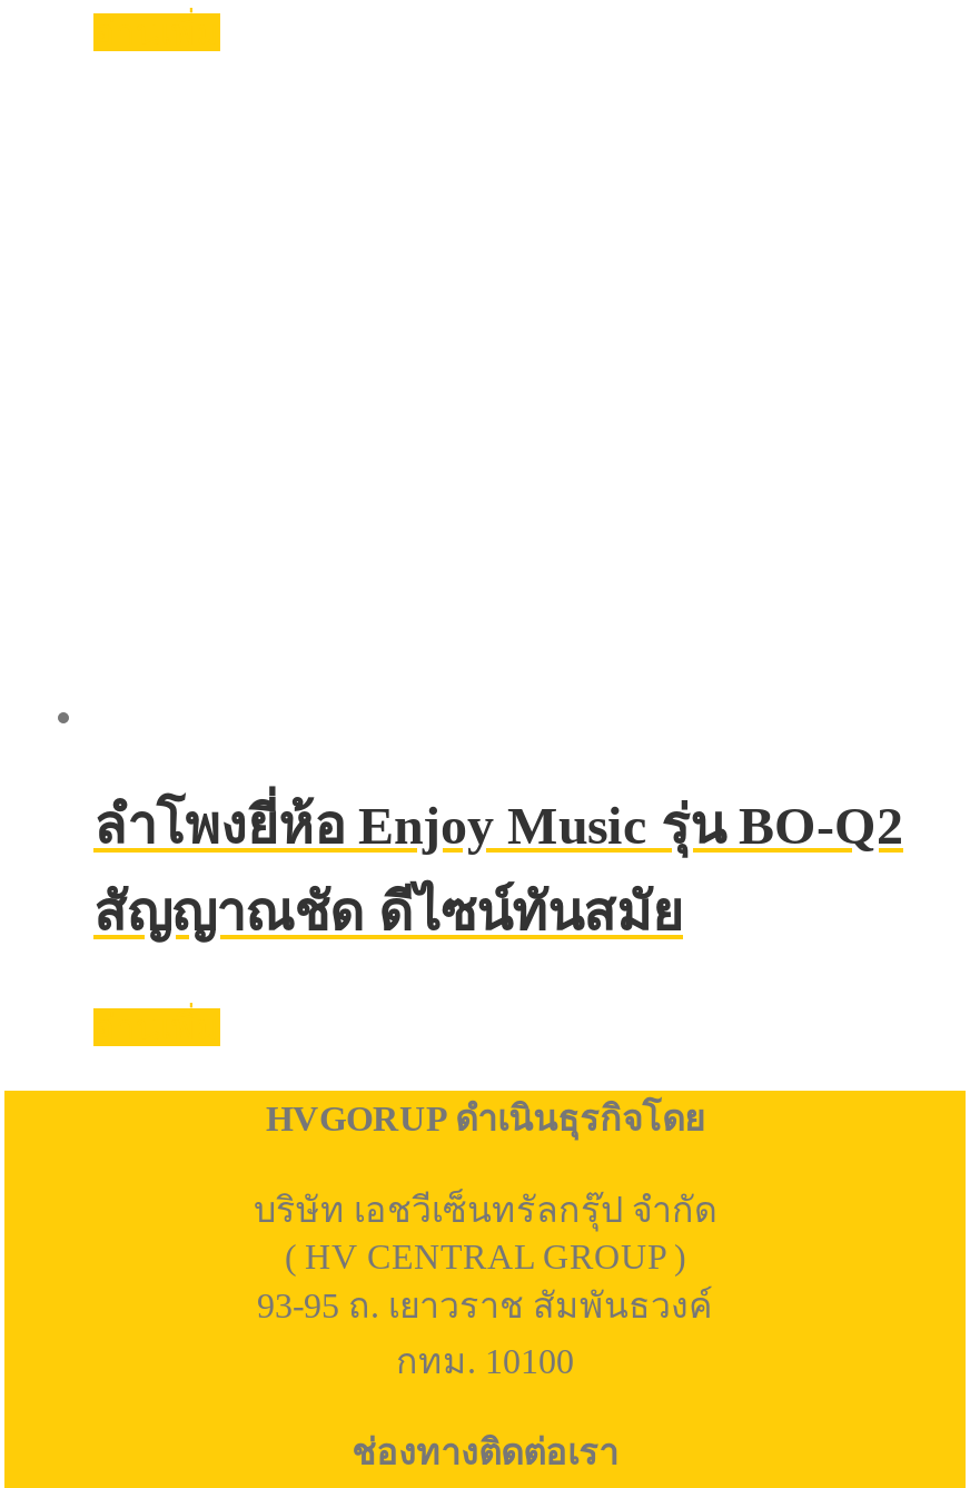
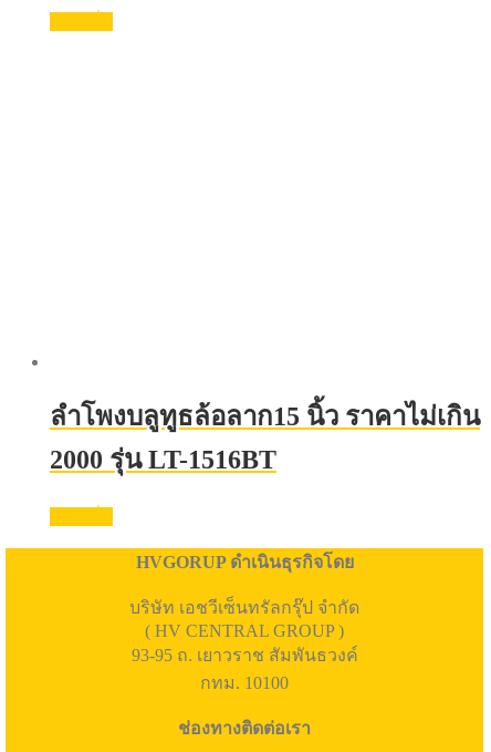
[93,796,903,854] ลำโพงยี่ห้อ Enjoy Music รุ่น BO-Q2 -> [50,402,480,431] ลําโพงบลูทูธล้อลาก15 นิ้ว ราคาไม่เกิน
[93,883,683,941] สัญญาณชัด ดีไซน์ทันสมัย -> [50,445,276,474] 2000 รุ่น LT-1516BT

